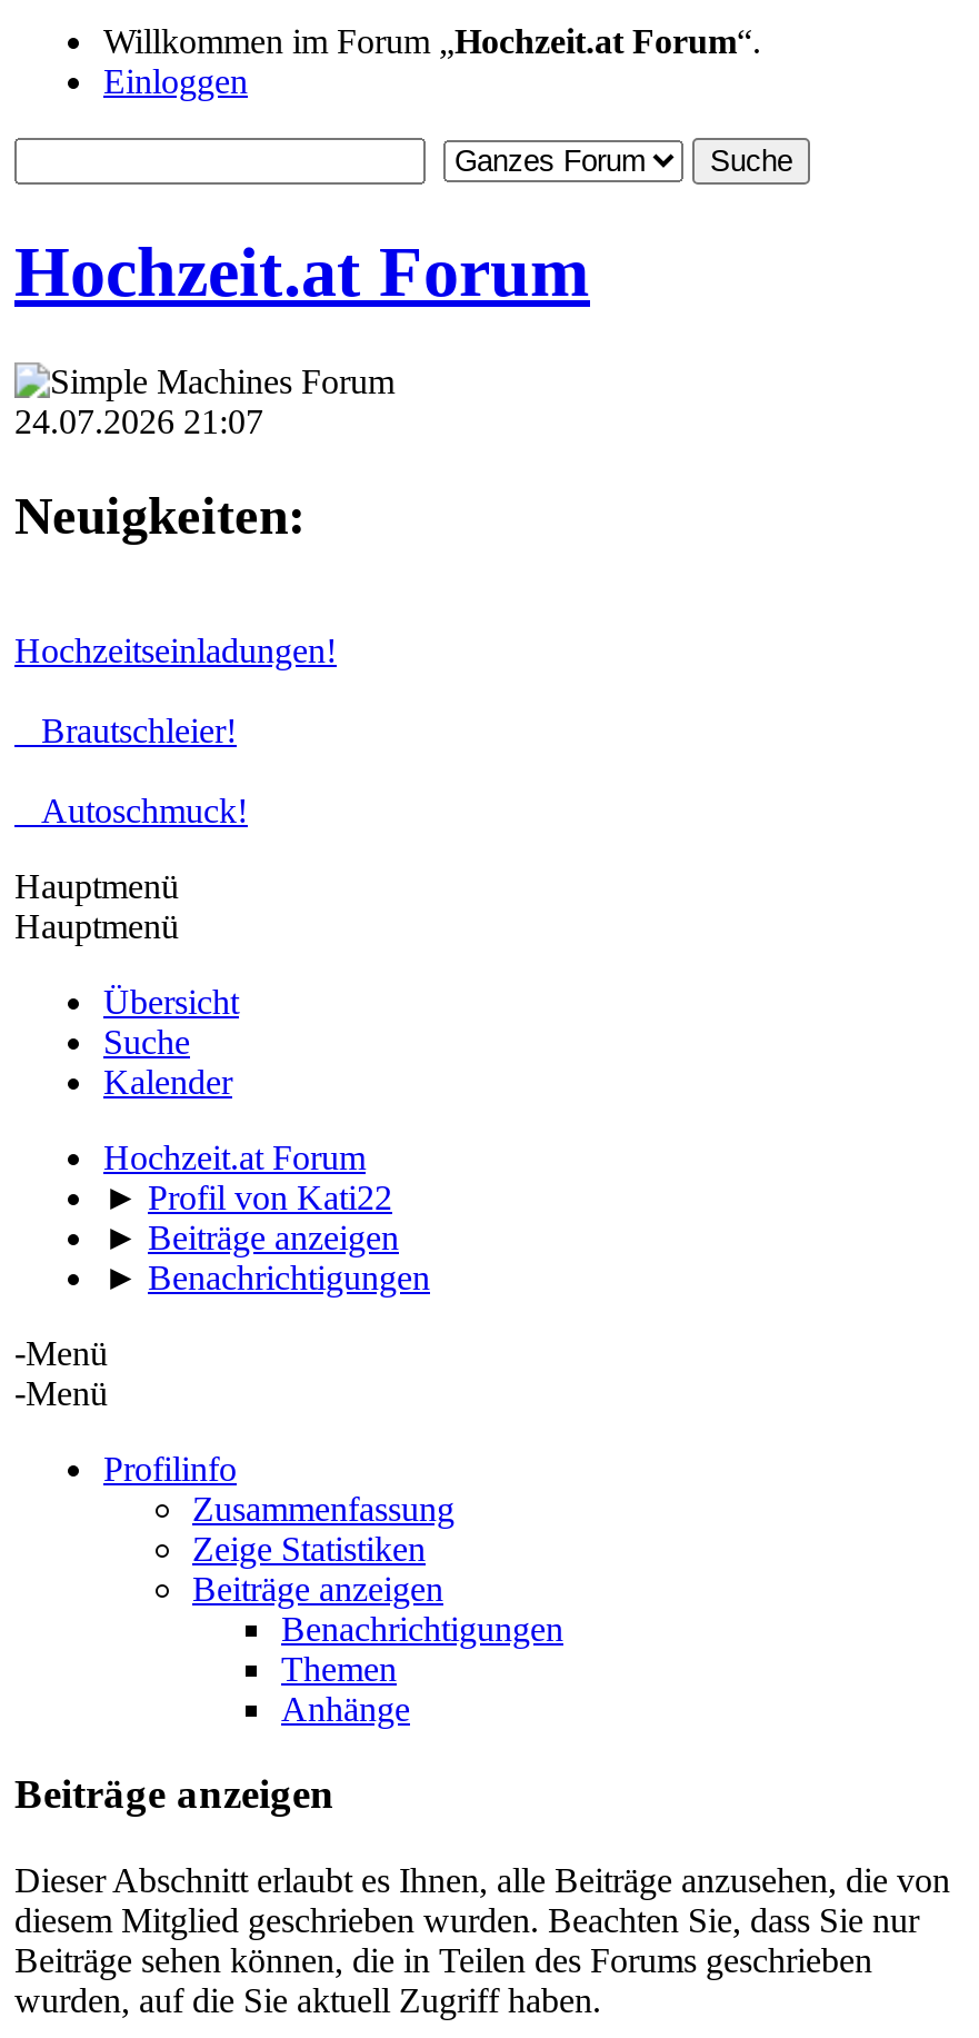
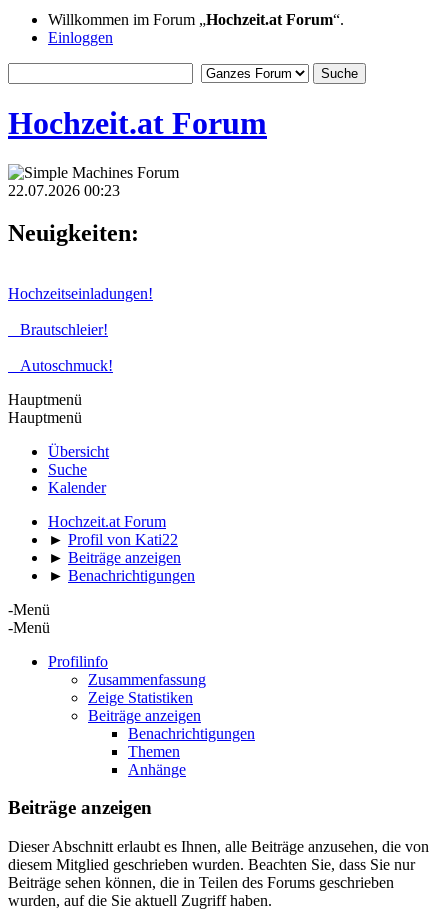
[14,402,263,440] 24.07.2026 21:07 -> [8,182,120,199] 22.07.2026 00:23

